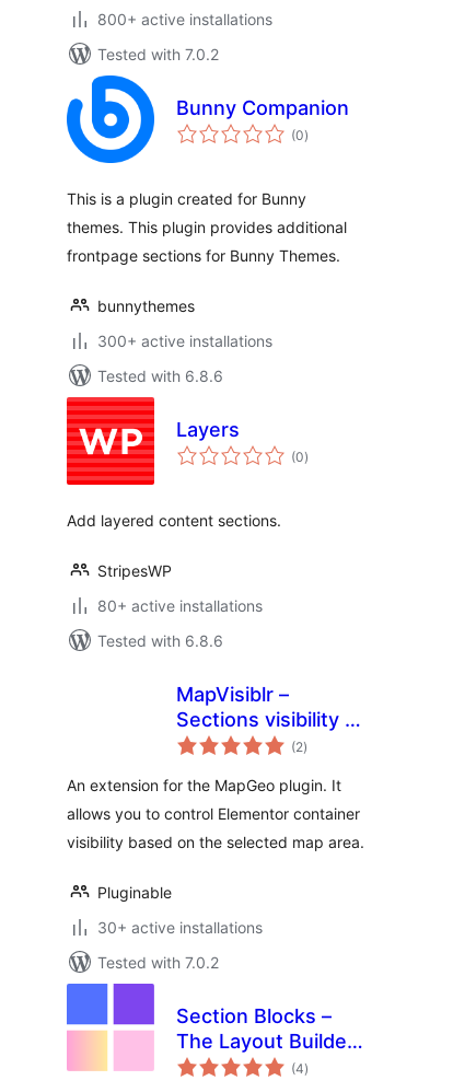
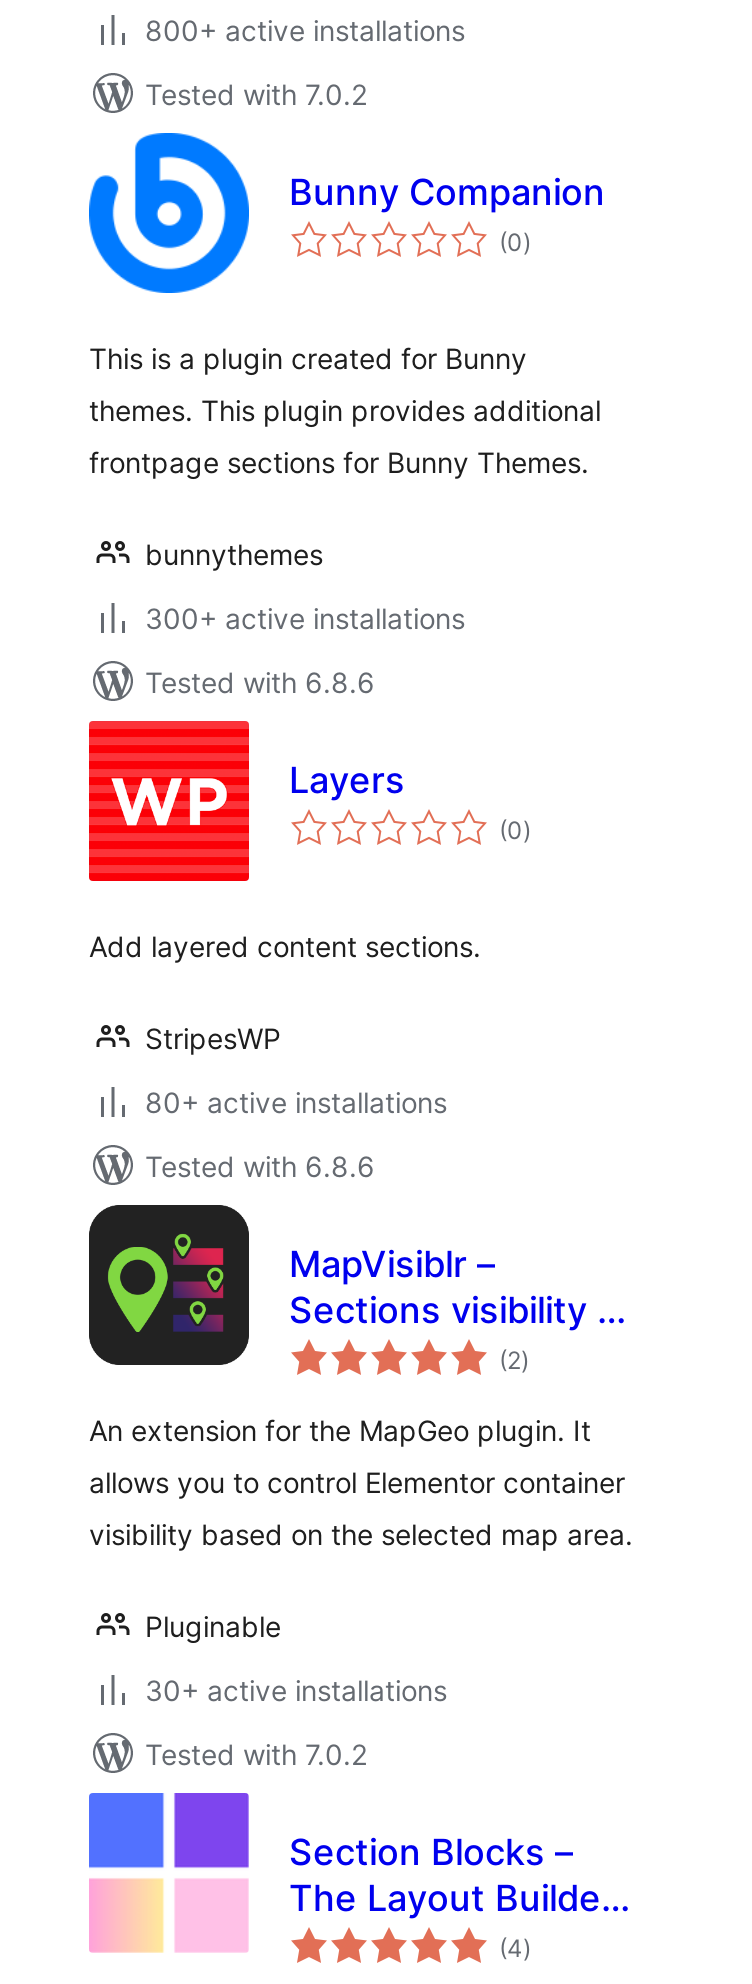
none -> [87,1203,251,1367] [image]

